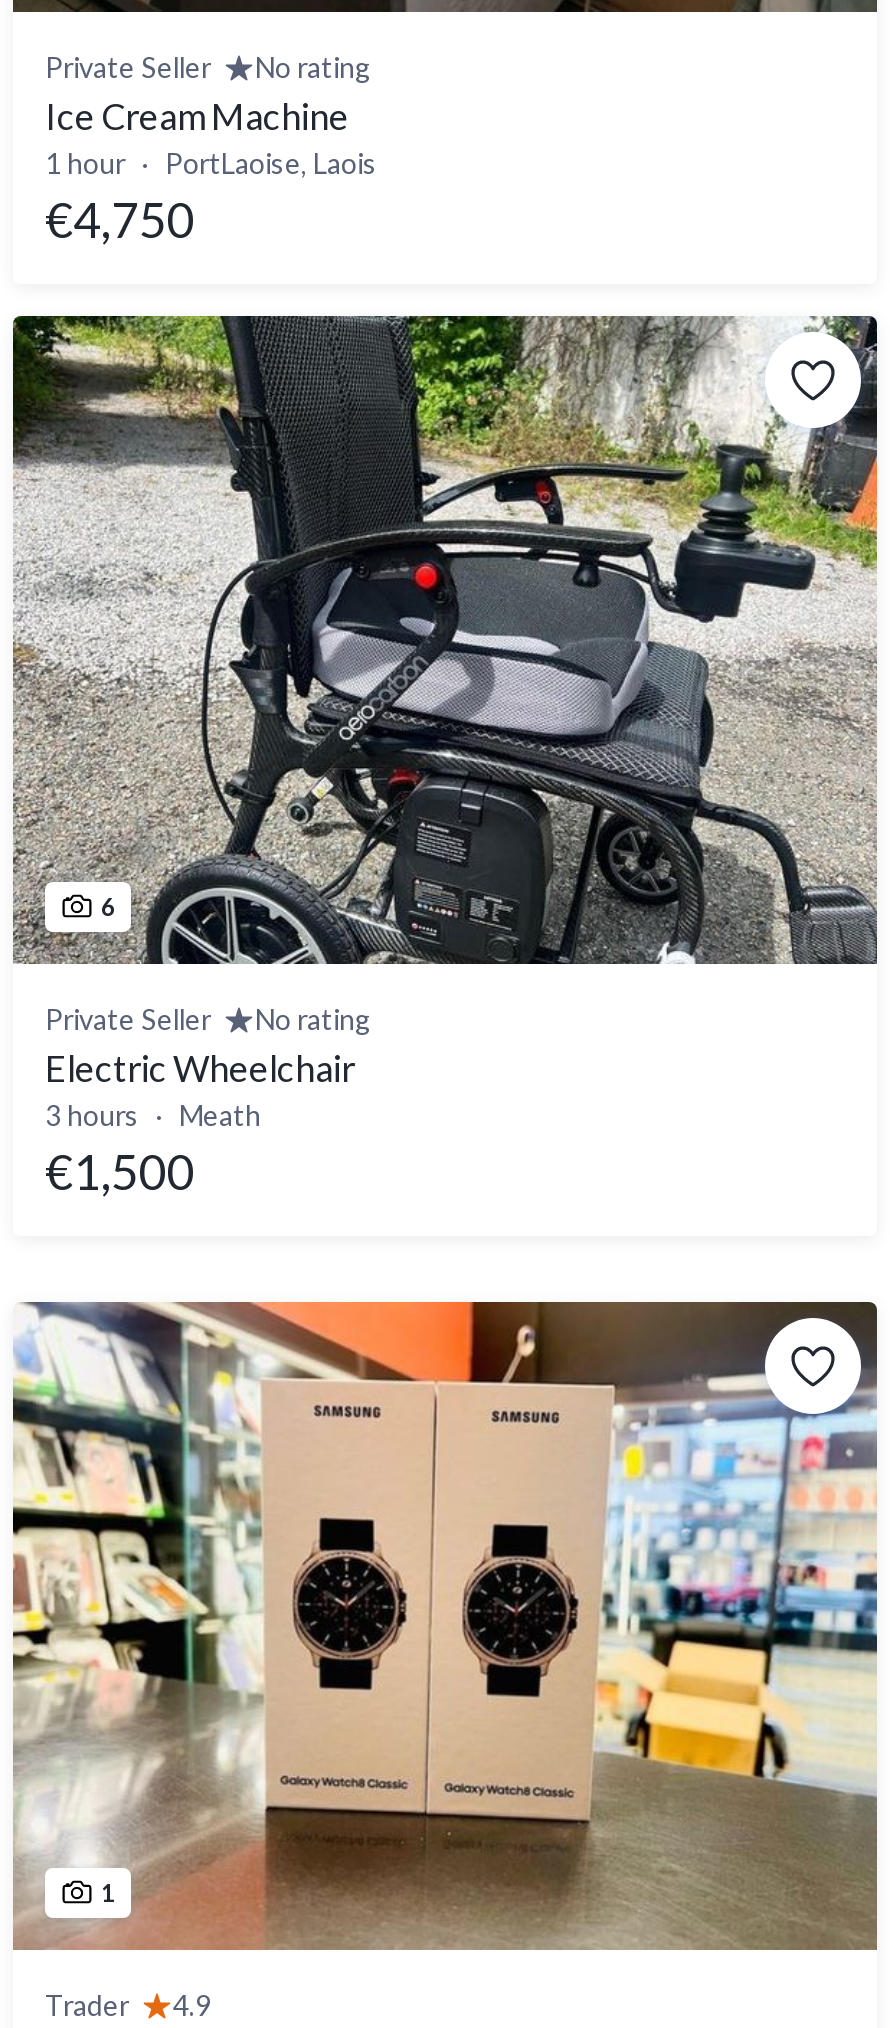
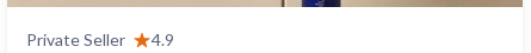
[45,50,377,248] No rating | Ice Cream Machine | 1 hour | PortLaoise, Laois | €4,750 -> none
[11,314,879,1200] [image] | 6 | Private Seller | No rating | Electric Wheelchair | 3 hours | Meath | €1,500 -> none
[11,1300,879,2022] [image] | 1 | Trader -> none

